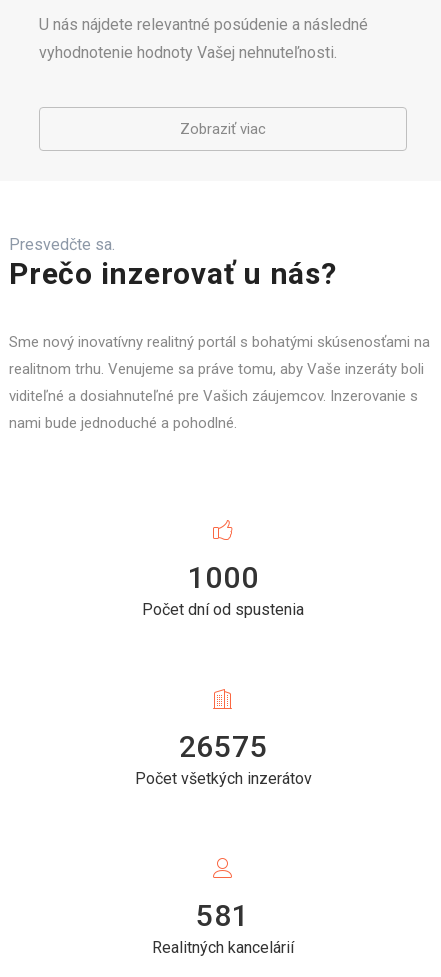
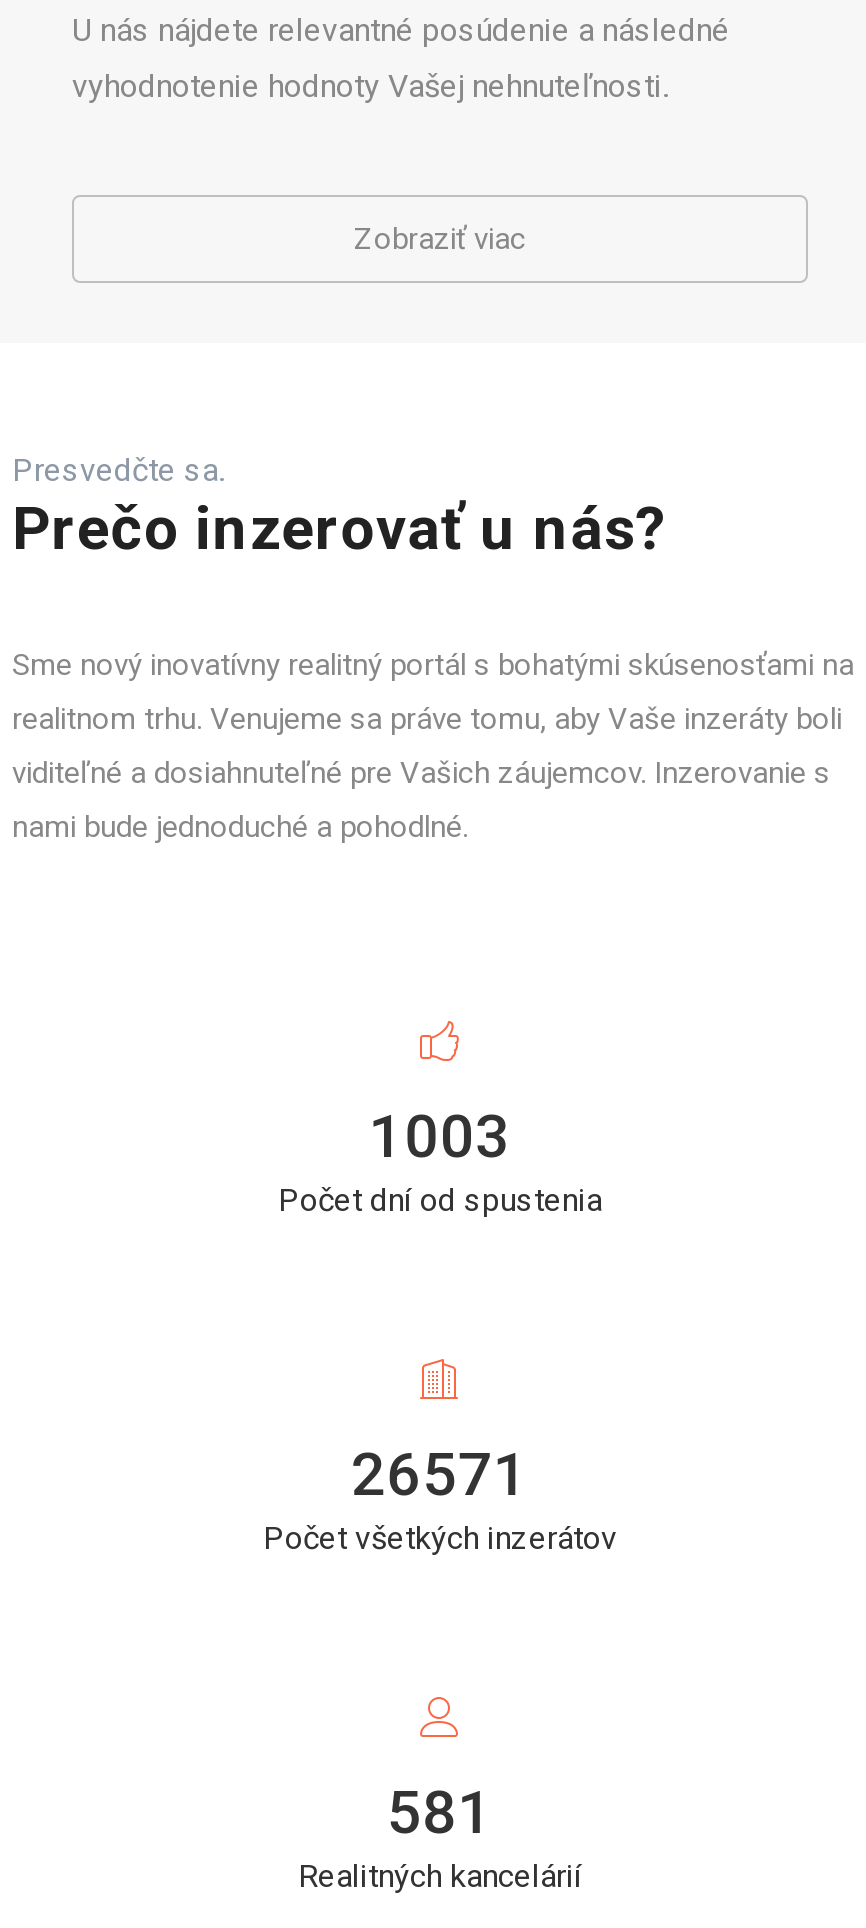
[187,560,258,595] 1000 -> [369,1101,511,1171] 1003
[179,729,267,764] 26575 -> [351,1439,529,1509] 26571

